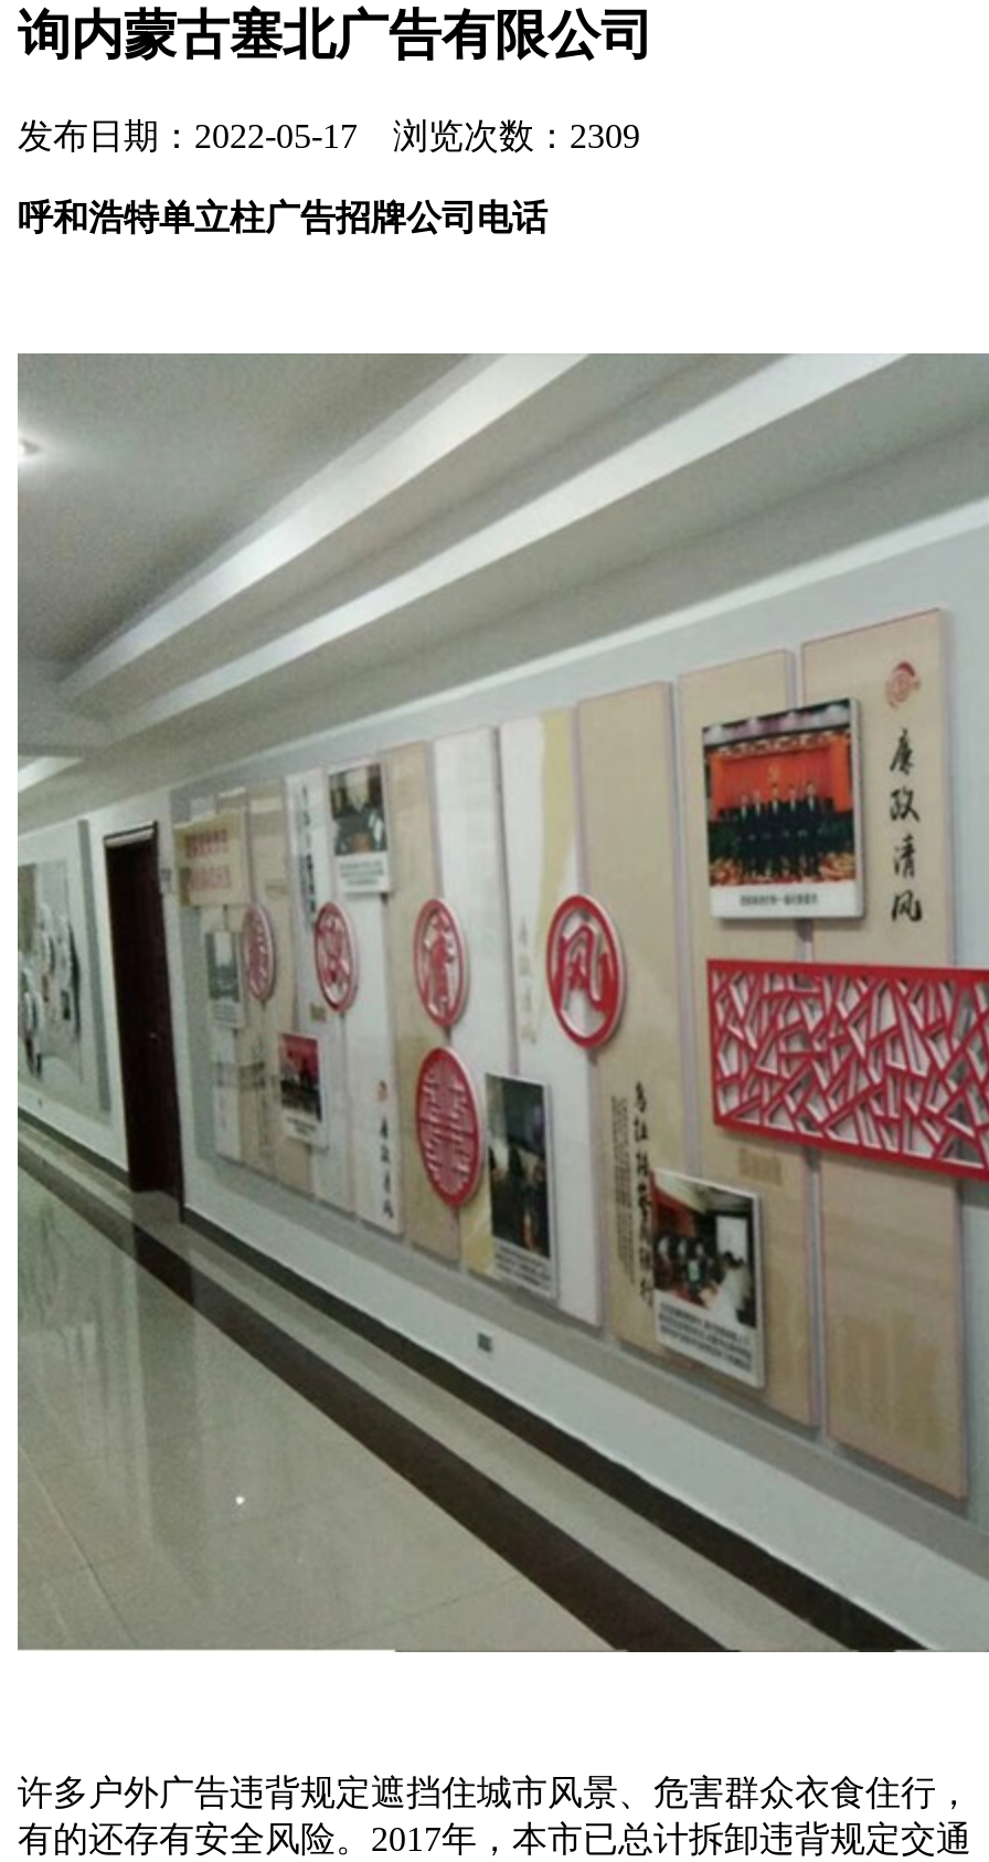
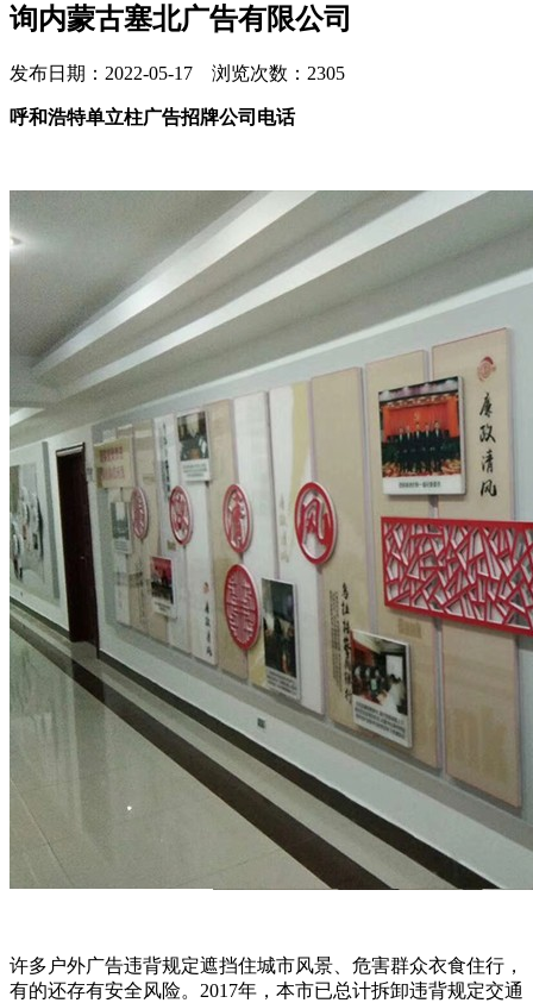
[18,118,640,155] 发布日期：2022-05-17 浏览次数：2309 -> [10,63,345,84] 发布日期：2022-05-17 浏览次数：2305

